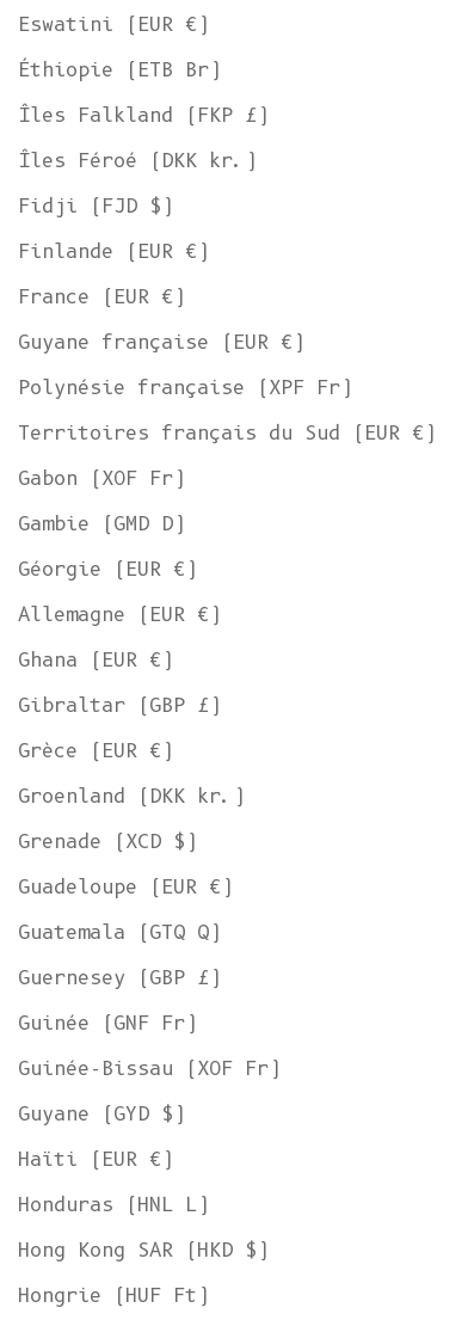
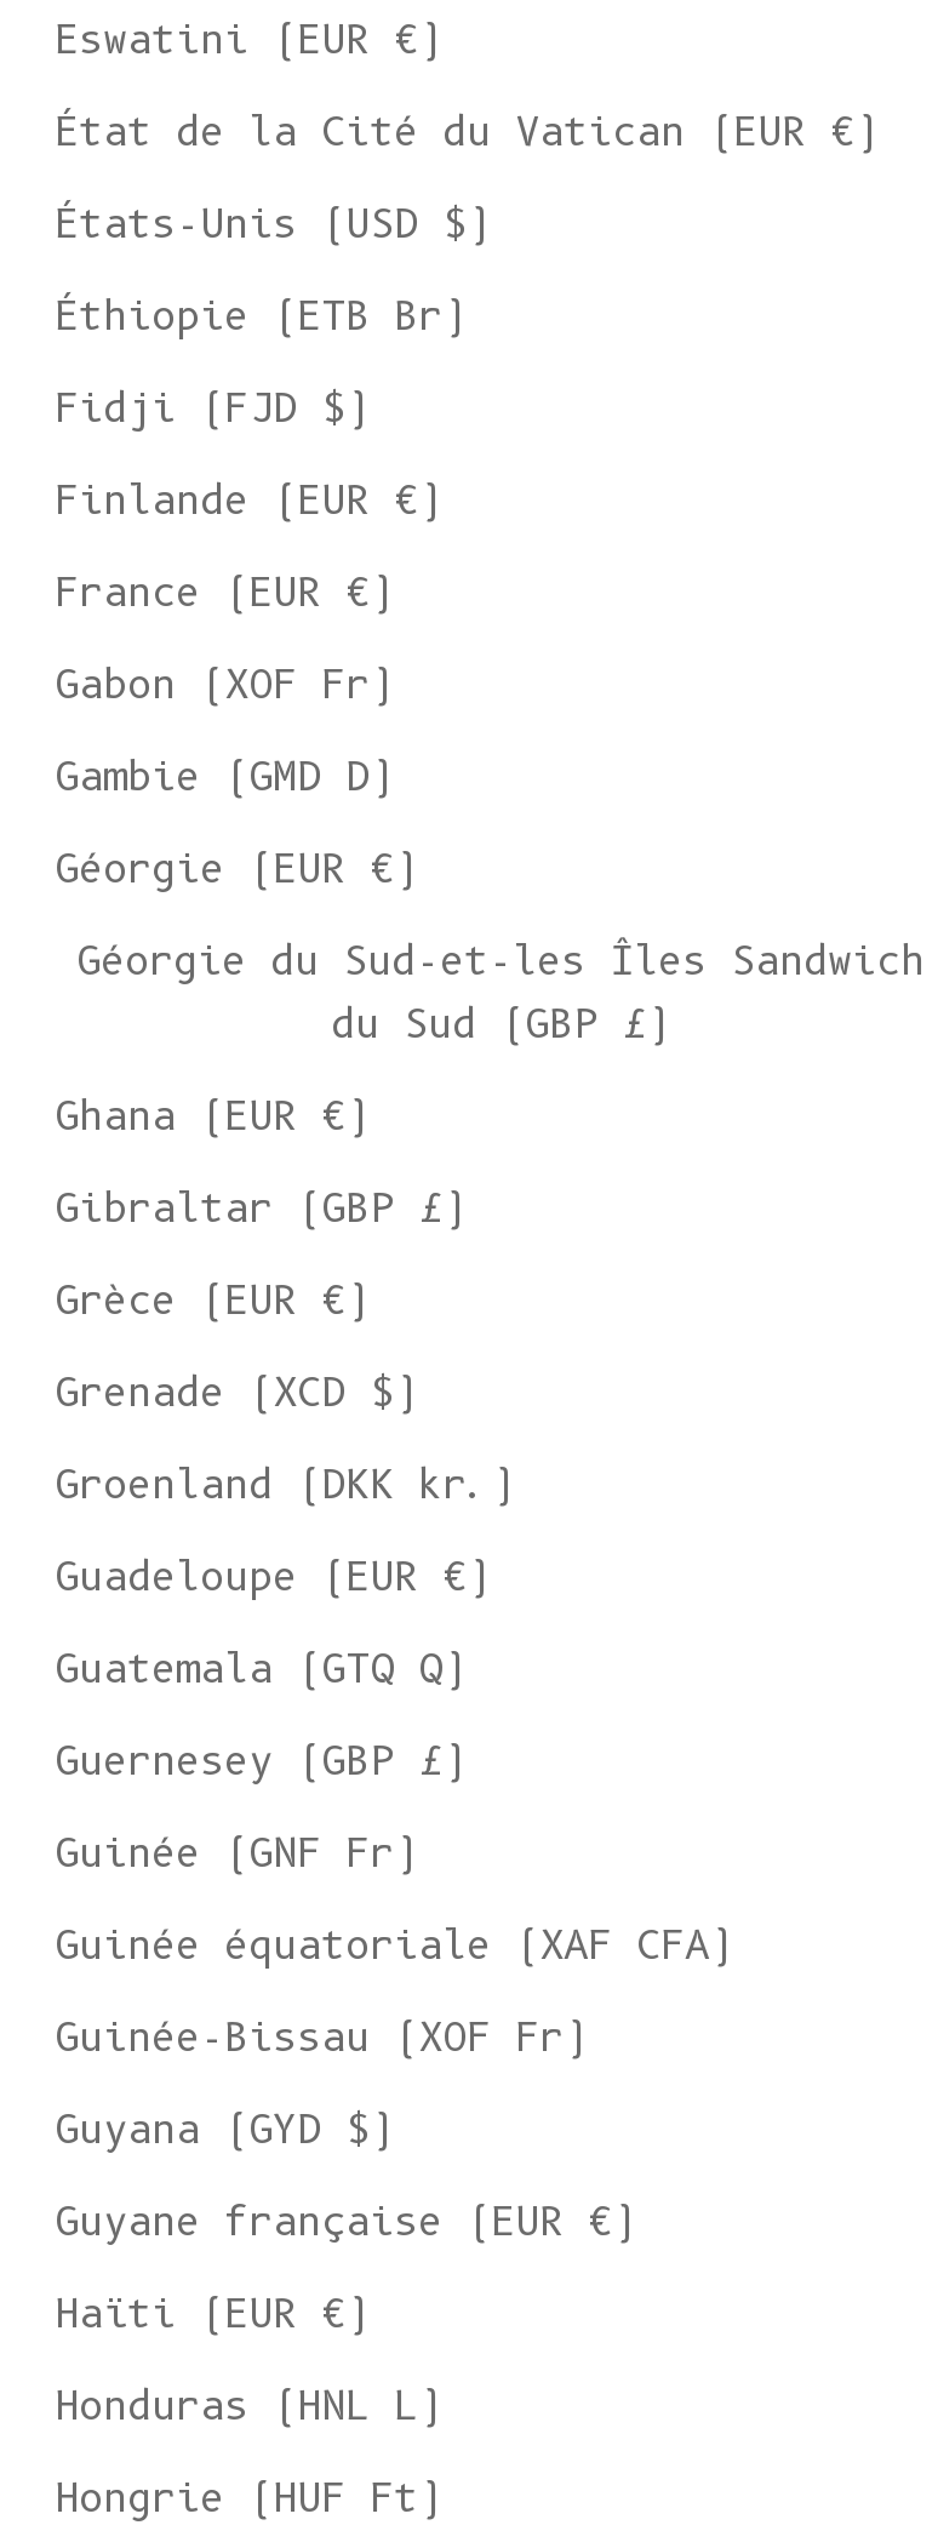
none -> [55,109,879,247] État de la Cité du Vatican (EUR €) | États-Unis (USD $)
moved [18,59,221,81] -> [55,293,467,339]: Éthiopie (ETB Br)
[18,104,269,172] Îles Falkland (FKP £) | Îles Féroé (DKK kr.) -> none
moved [18,331,304,354] -> [55,2199,636,2245]: Guyane française (EUR €)
[18,376,436,444] Polynésie française (XPF Fr) | Territoires français du Sud (EUR €) -> none
moved [18,467,197,581] -> [55,662,418,892]: Gabon (XOF Fr) | Gambie (GMD D) | Géorgie (EUR €)
[18,603,221,626] Allemagne (EUR €) -> [76,938,925,1047] Géorgie du Sud-et-les Îles Sandwich | du Sud (GBP £)
moved [18,649,221,762] -> [55,1093,467,1324]: Ghana (EUR €) | Gibraltar (GBP £) | Grèce (EUR €)
moved [18,830,197,853] -> [55,1370,418,1416]: Grenade (XCD $)
moved [18,876,233,1034] -> [55,1554,491,1876]: Guadeloupe (EUR €) | Guatemala (GTQ Q) | Guernesey (GBP £) | Guinée (GNF Fr)
none -> [55,1923,733,1969] Guinée équatoriale (XAF CFA)
[18,1103,185,1125] Guyane (GYD $) -> [55,2107,394,2153] Guyana (GYD $)
[18,1239,269,1261] Hong Kong SAR (HKD $) -> none

